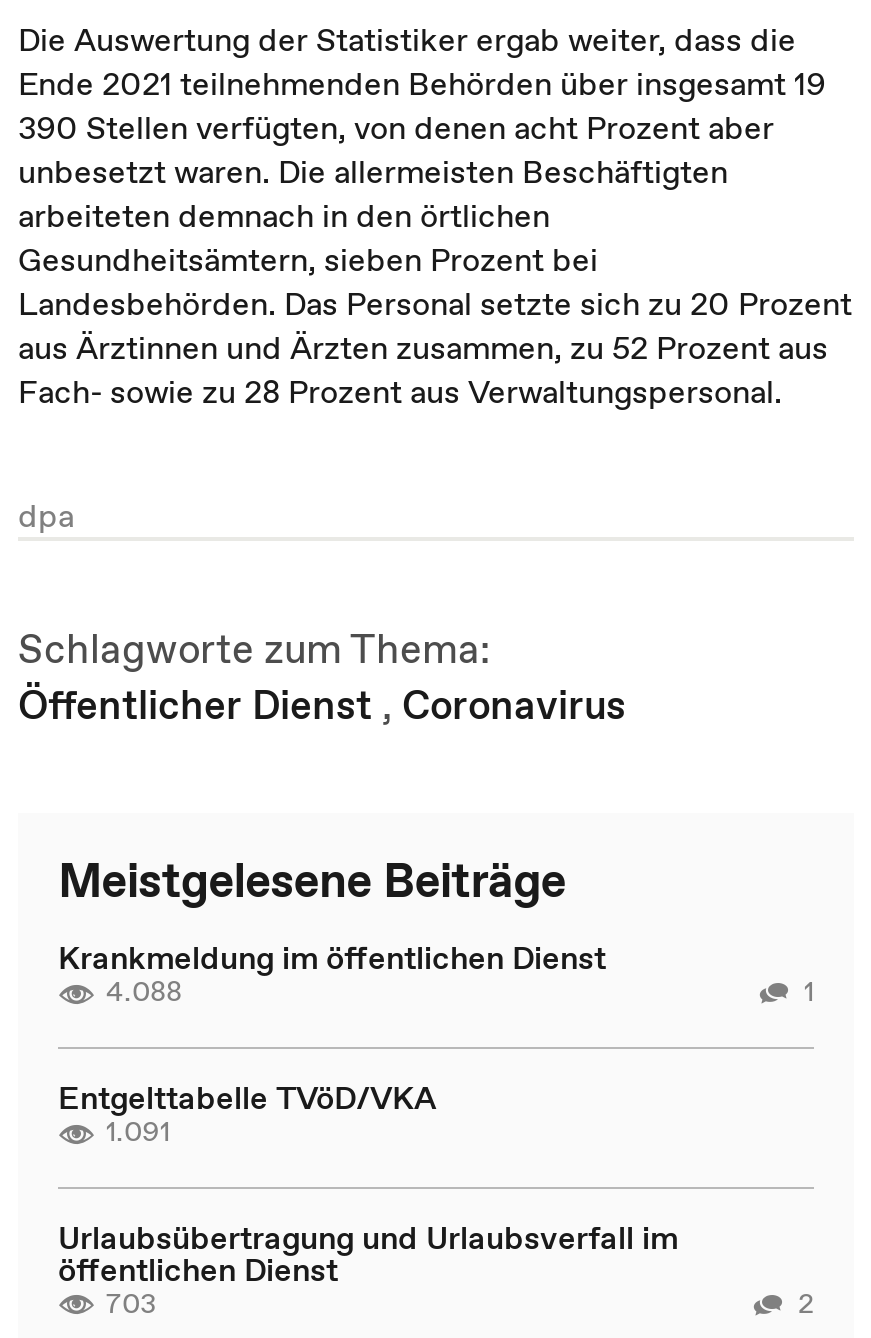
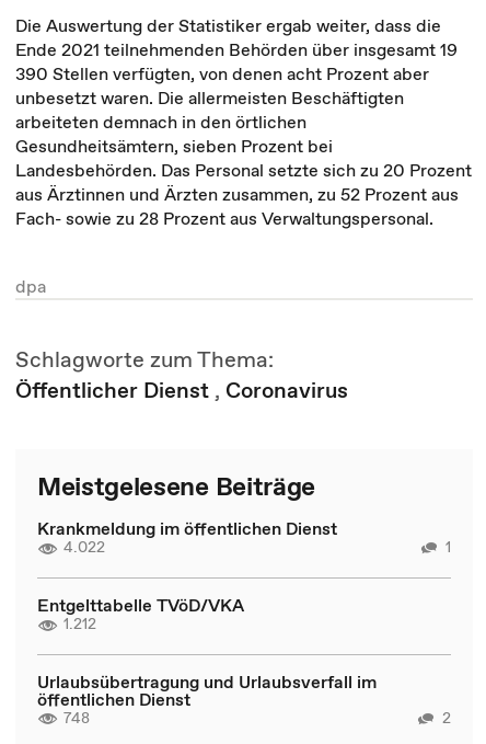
[106,971,182,1011] 4.088 -> [63,536,105,558] 4.022
[106,1111,170,1151] 1.091 -> [63,613,96,634] 1.212
[106,1282,156,1322] 703 -> [63,706,90,728] 748

